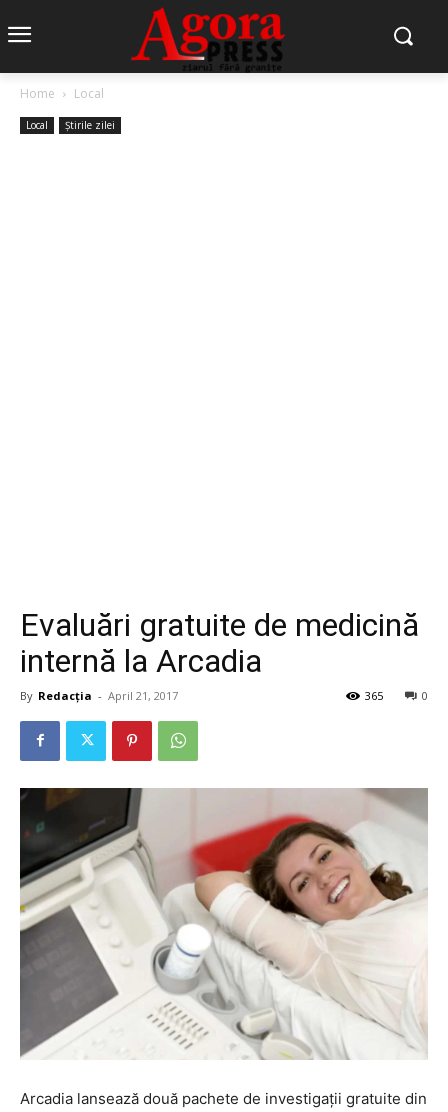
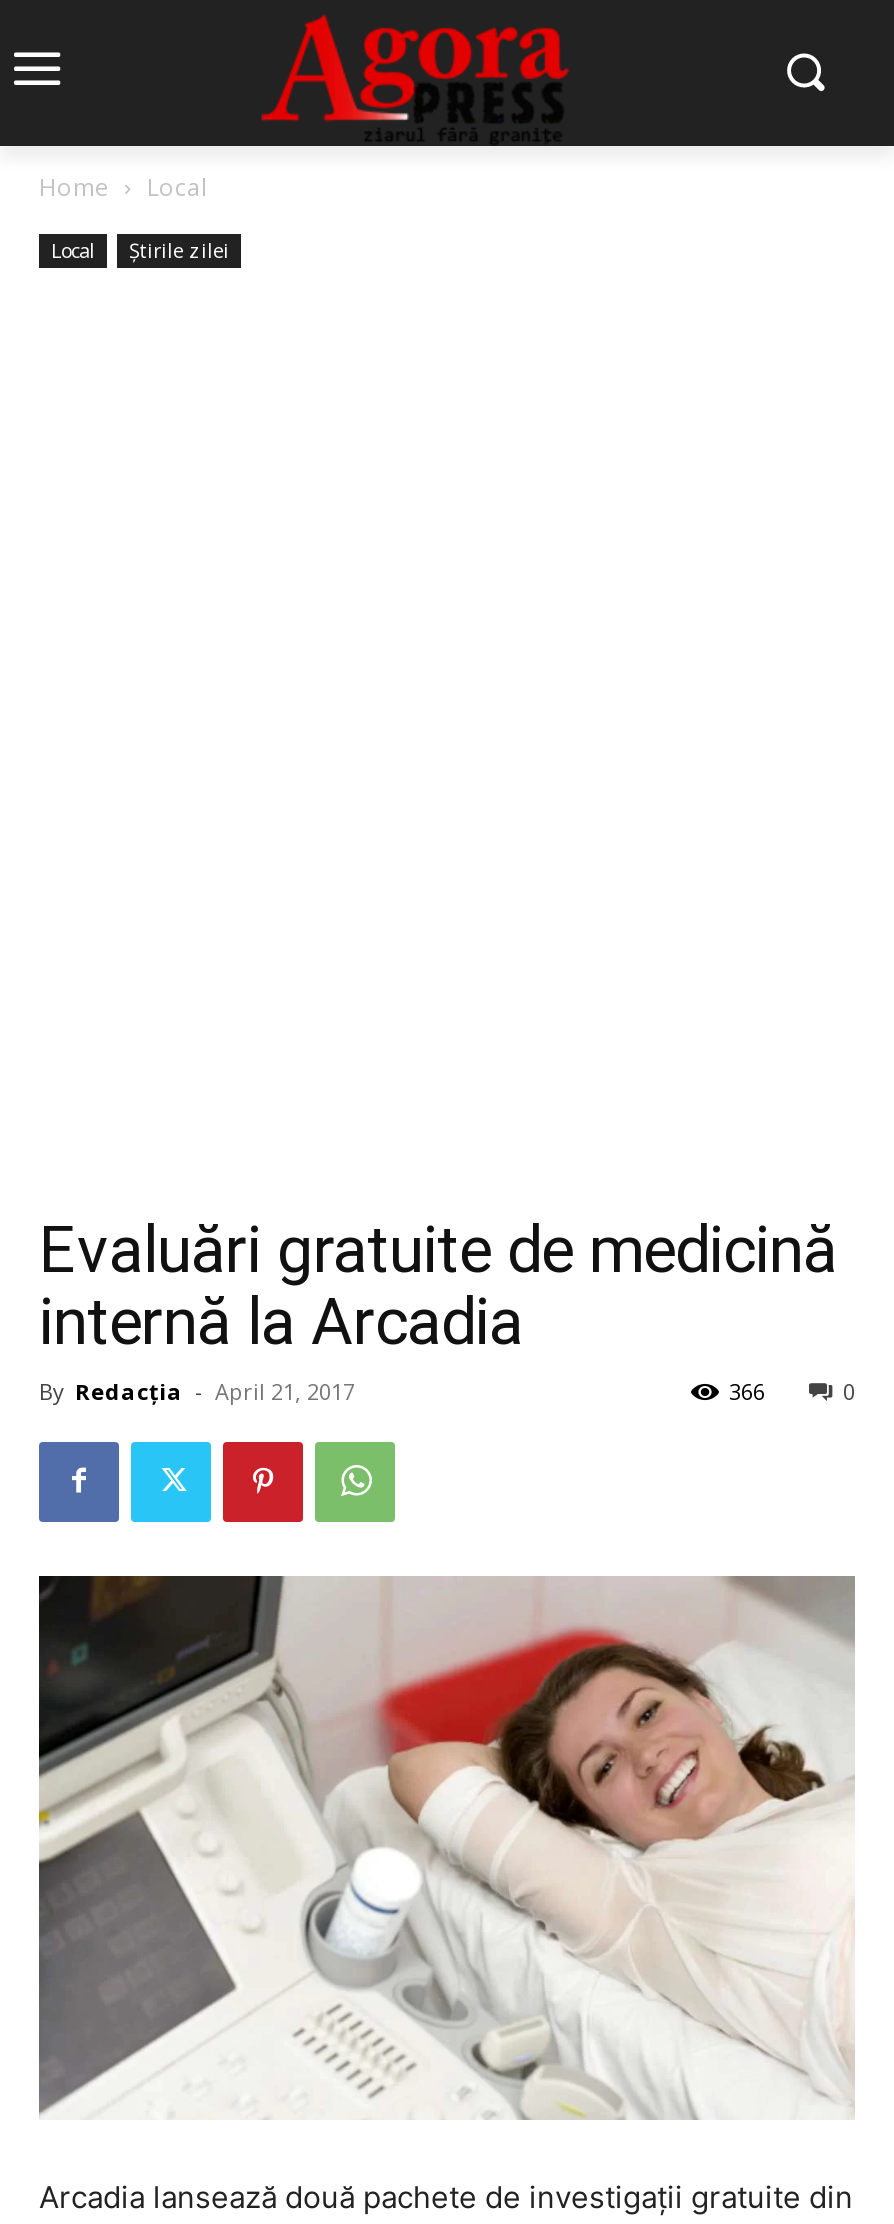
[365,688,383,703] 365 -> [729,1376,765,1406] 366

